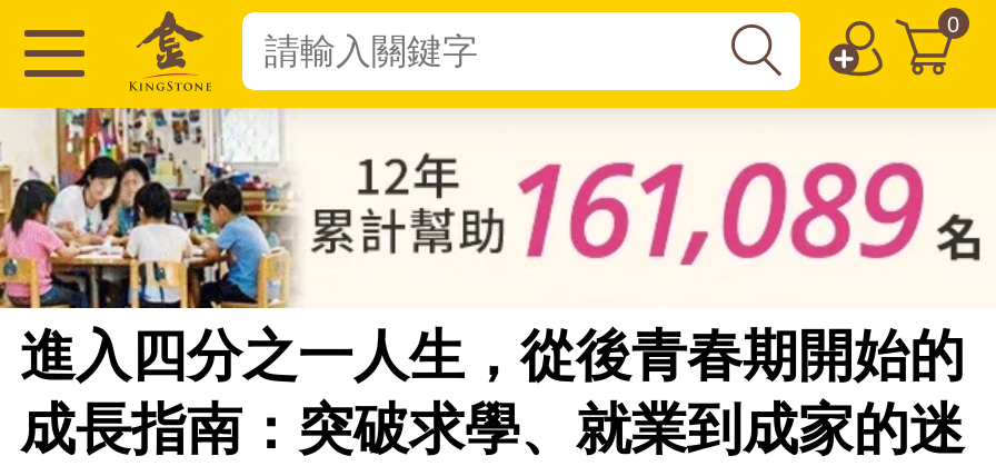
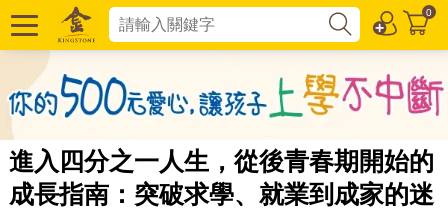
[7,106,985,310] [image] -> [3,49,444,140] [image]

